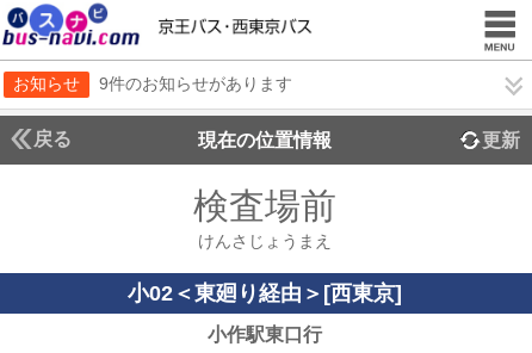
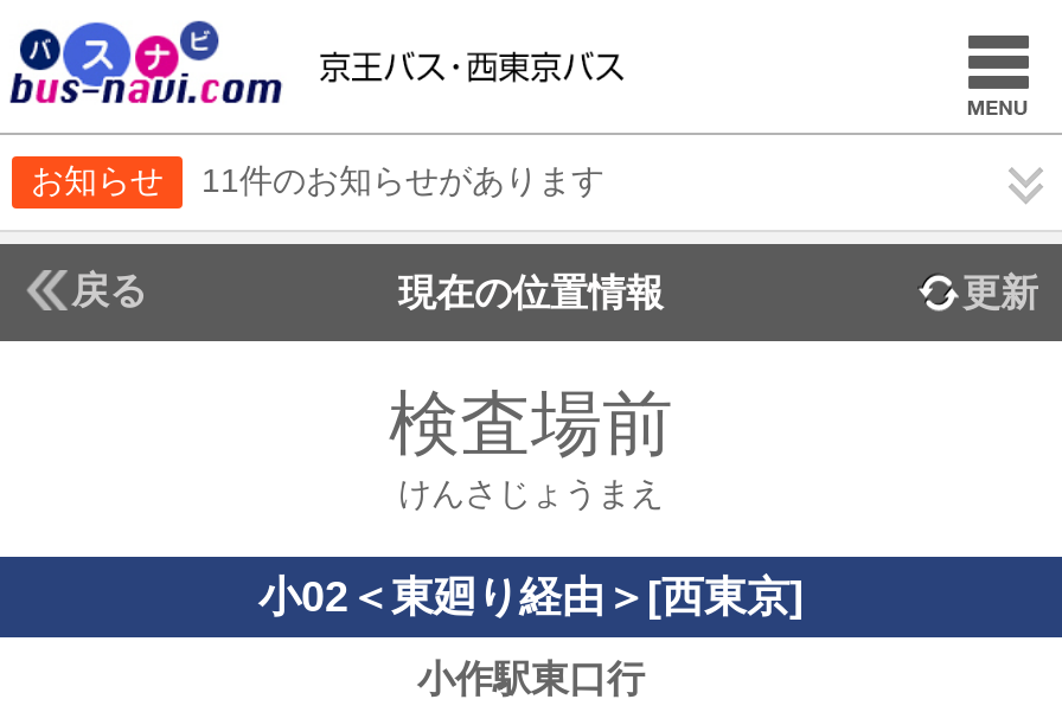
[99,74,292,93] 9件のお知らせがあります -> [201,161,604,199] 11件のお知らせがあります

